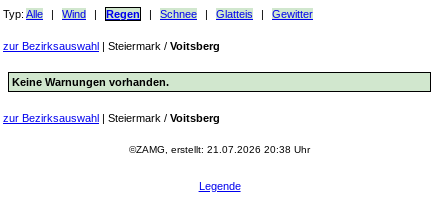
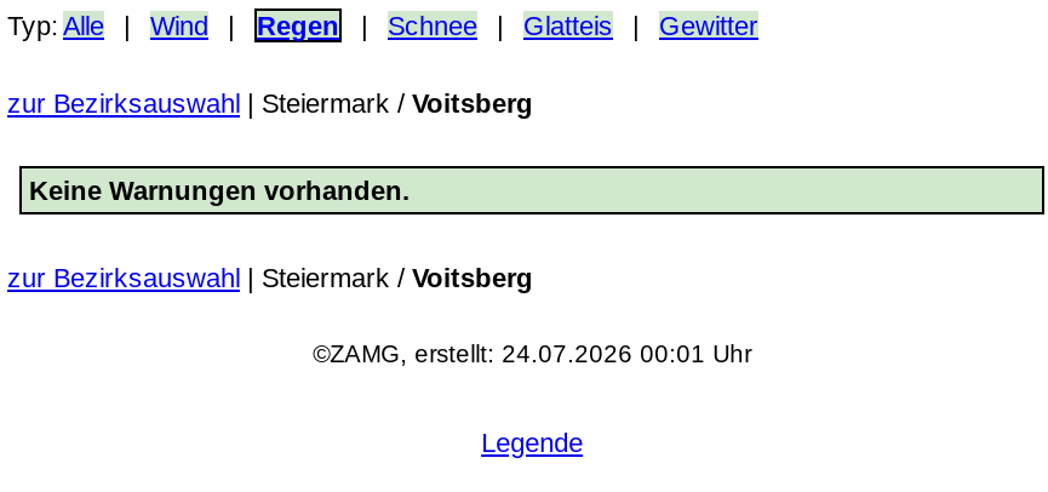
[129,144,310,155] ©ZAMG, erstellt: 21.07.2026 20:38 Uhr -> [313,341,751,367] ©ZAMG, erstellt: 24.07.2026 00:01 Uhr

